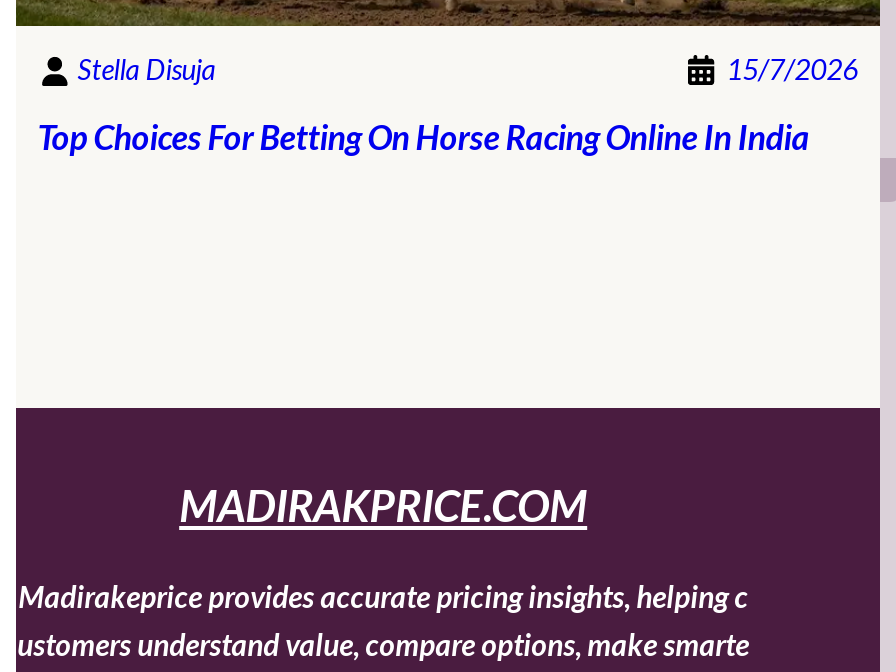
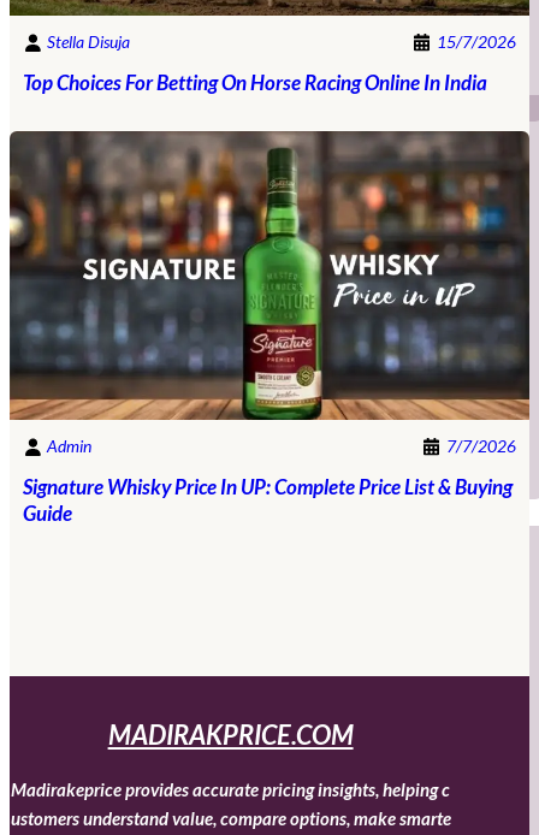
none -> [8,130,529,526] [image] | Admin | 7/7/2026 | Signature Whisky Price In UP: Complete Price List & Buying | Guide

